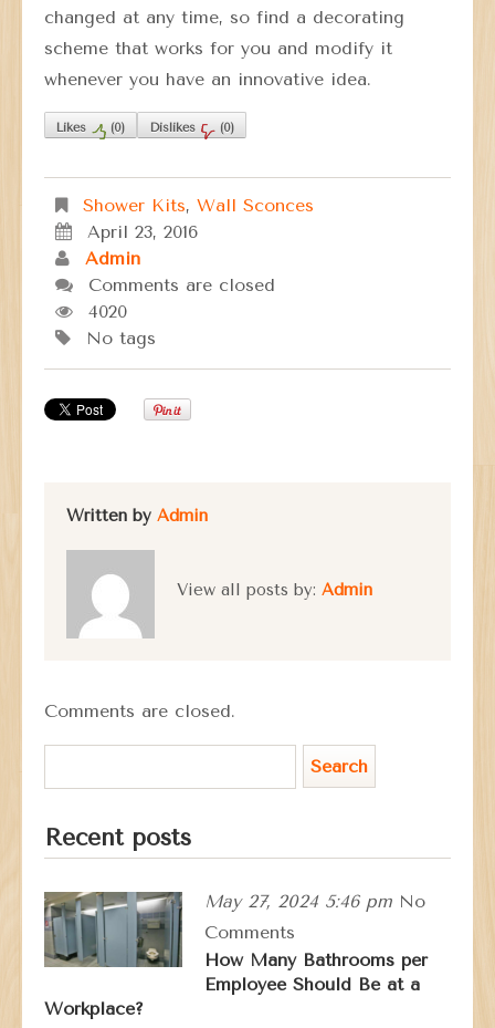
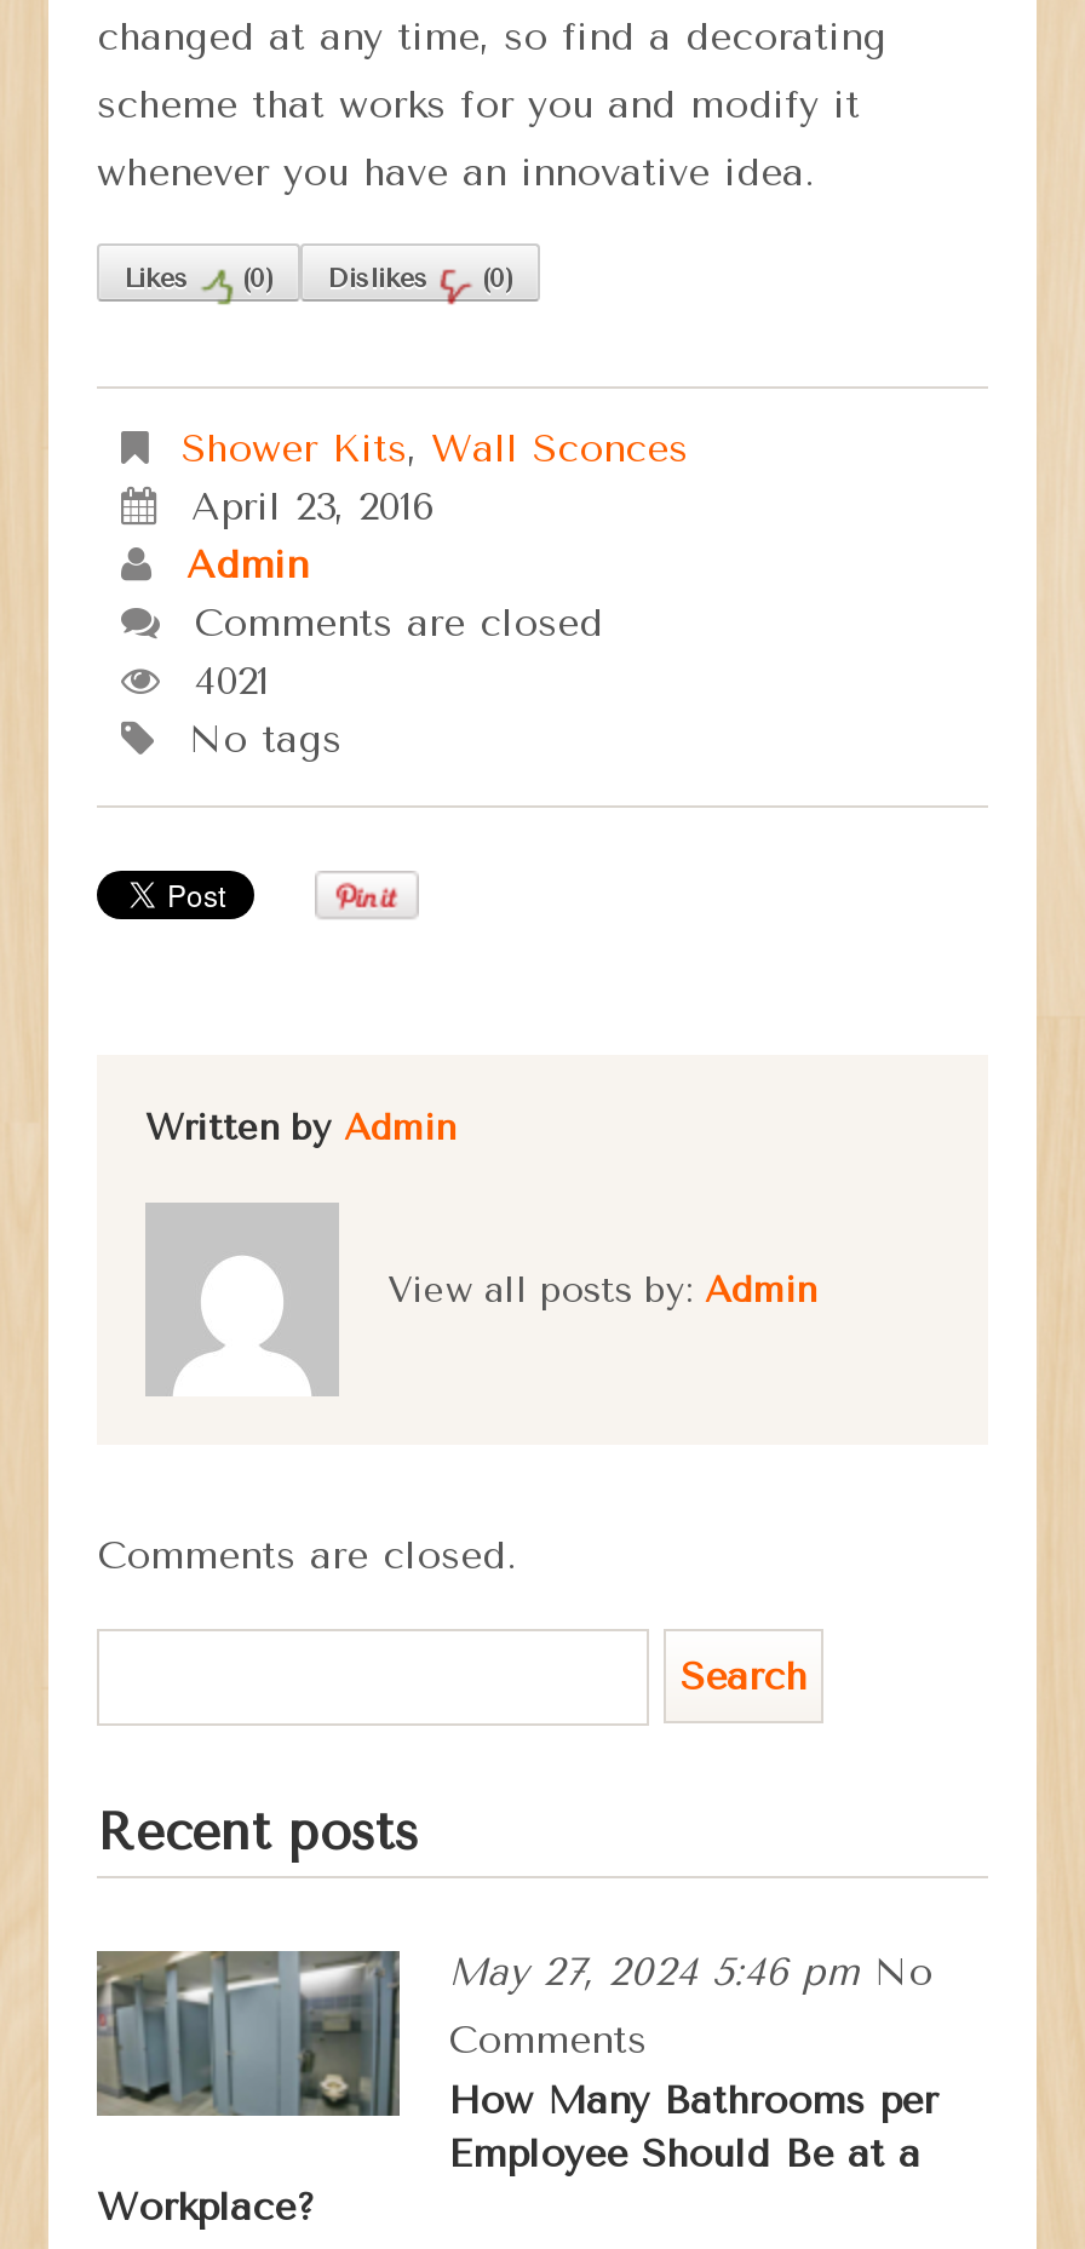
[82,301,127,322] 4020 -> [179,658,269,704] 4021

